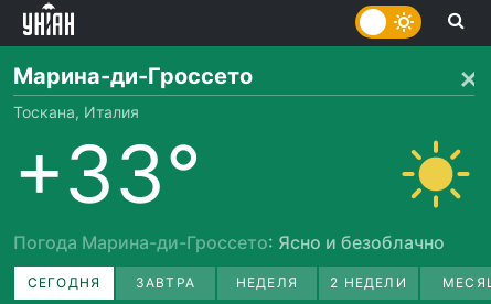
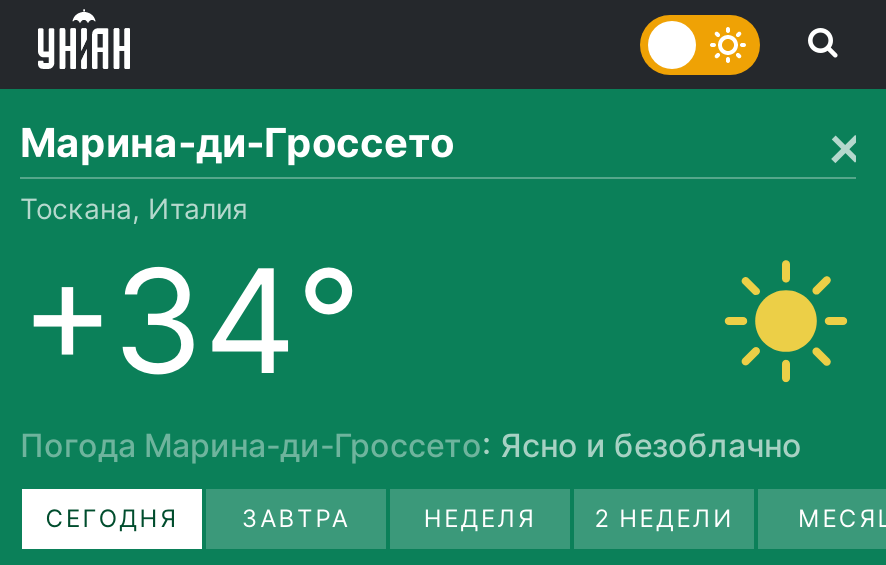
[13,126,202,221] +33° -> [20,233,362,407] +34°

